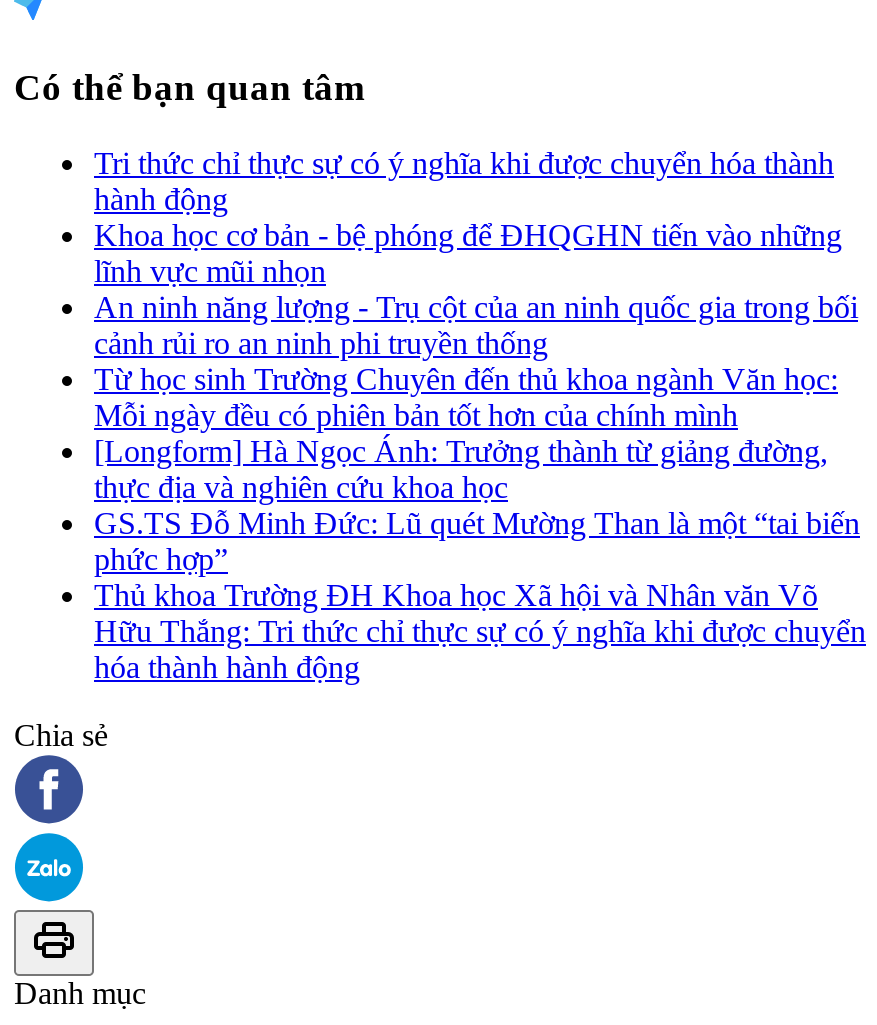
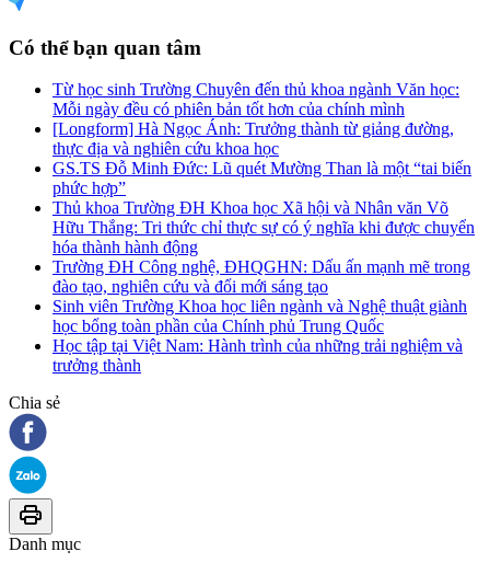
[94,146,858,360] Tri thức chỉ thực sự có ý nghĩa khi được chuyển hóa thành | hành động | Khoa học cơ bản - bệ phóng để ĐHQGHN tiến vào những | lĩnh vực mũi nhọn | An ninh năng lượng - Trụ cột của an ninh quốc gia trong bối | cảnh rủi ro an ninh phi truyền thống -> none
moved [94,362,866,684] -> [52,80,475,257]: Từ học sinh Trường Chuyên đến thủ khoa ngành Văn học: | Mỗi ngày đều có phiên bản tốt hơn của chính mình | [Longform] Hà Ngọc Ánh: Trưởng thành từ giảng đường, | ... | Hữu Thắng: Tri thức chỉ thực sự có ý nghĩa khi được chuyển | hóa thành hành động
none -> [52,258,470,375] Trường ĐH Công nghệ, ĐHQGHN: Dấu ấn mạnh mẽ trong | đào tạo, nghiên cứu và đổi mới sáng tạo | Sinh viên Trường Khoa học liên ngành và Nghệ thuật giành | học bổng toàn phần của Chính phủ Trung Quốc | Học tập tại Việt Nam: Hành trình của những trải nghiệm và | trưởng thành

